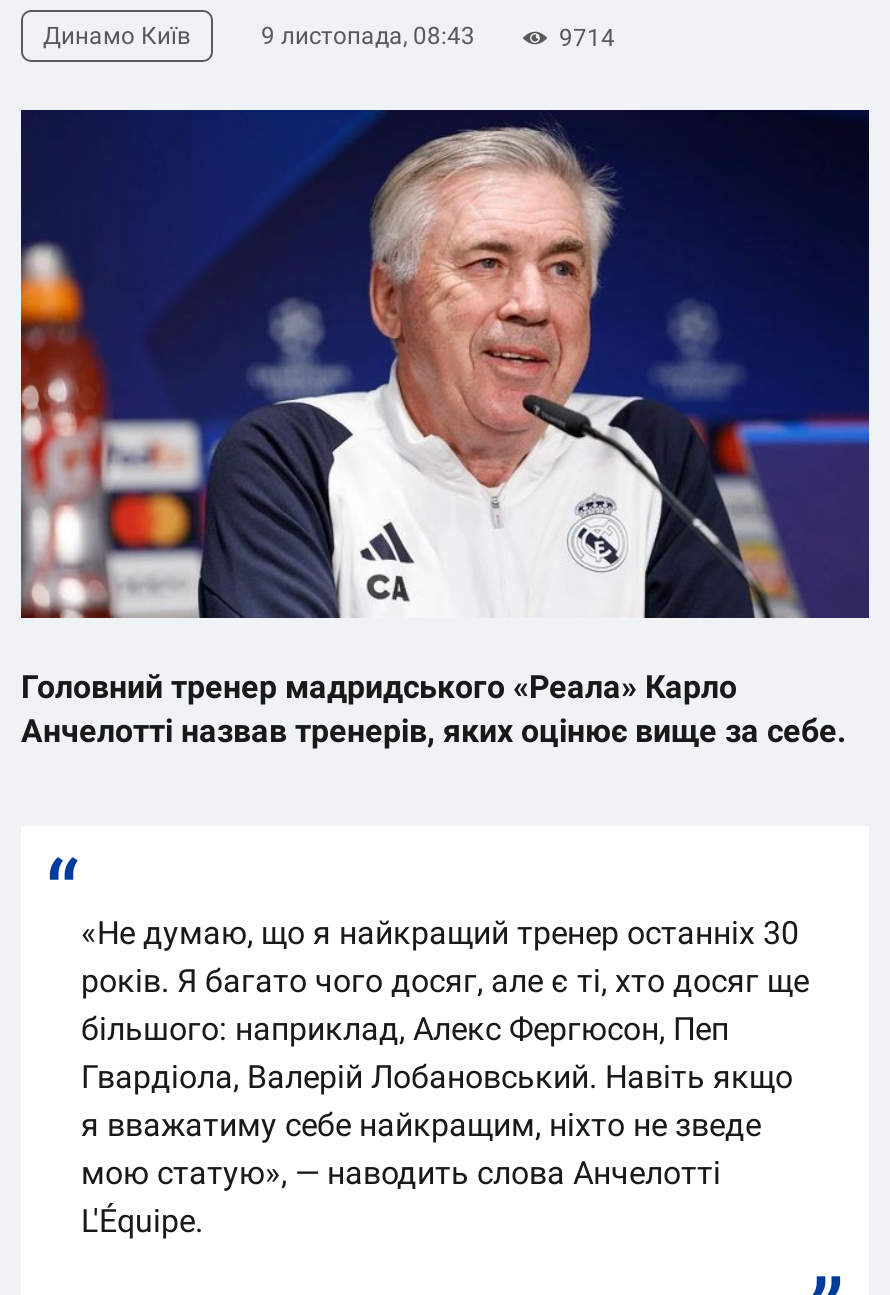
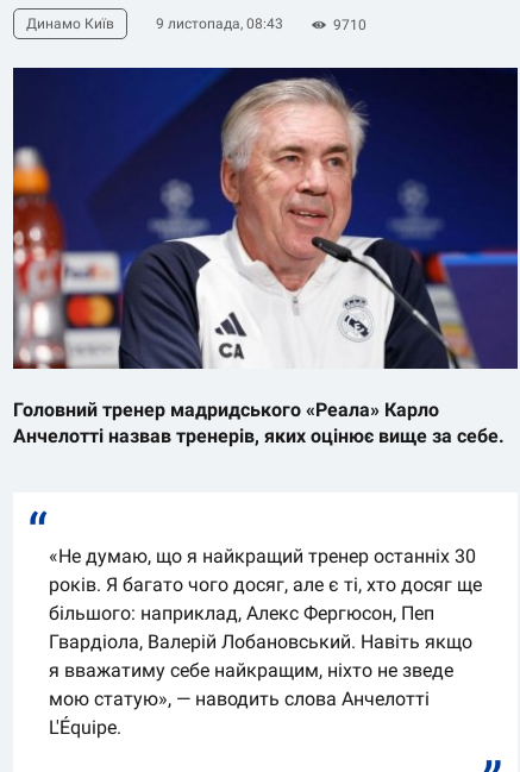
[553,23,615,51] 9714 -> [330,16,366,33] 9710

